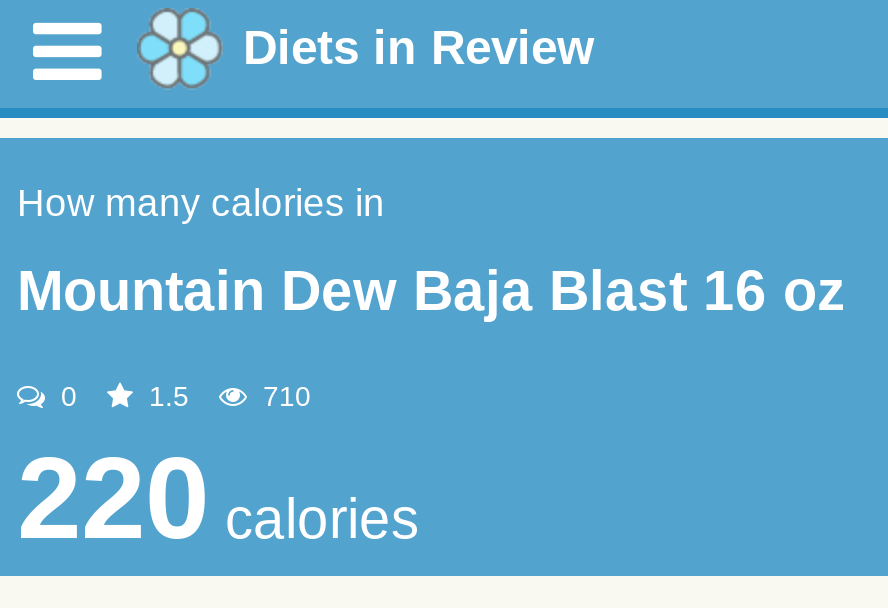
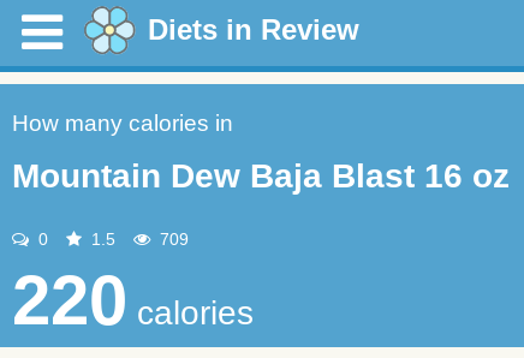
[255,380,311,412] 710 -> [155,229,189,249] 709

